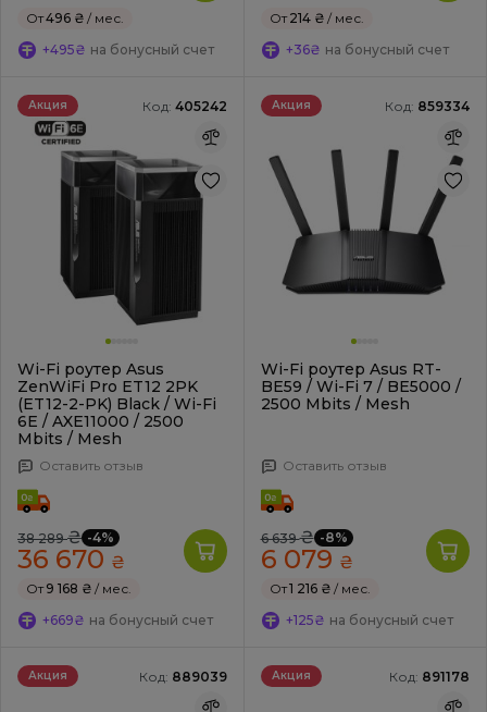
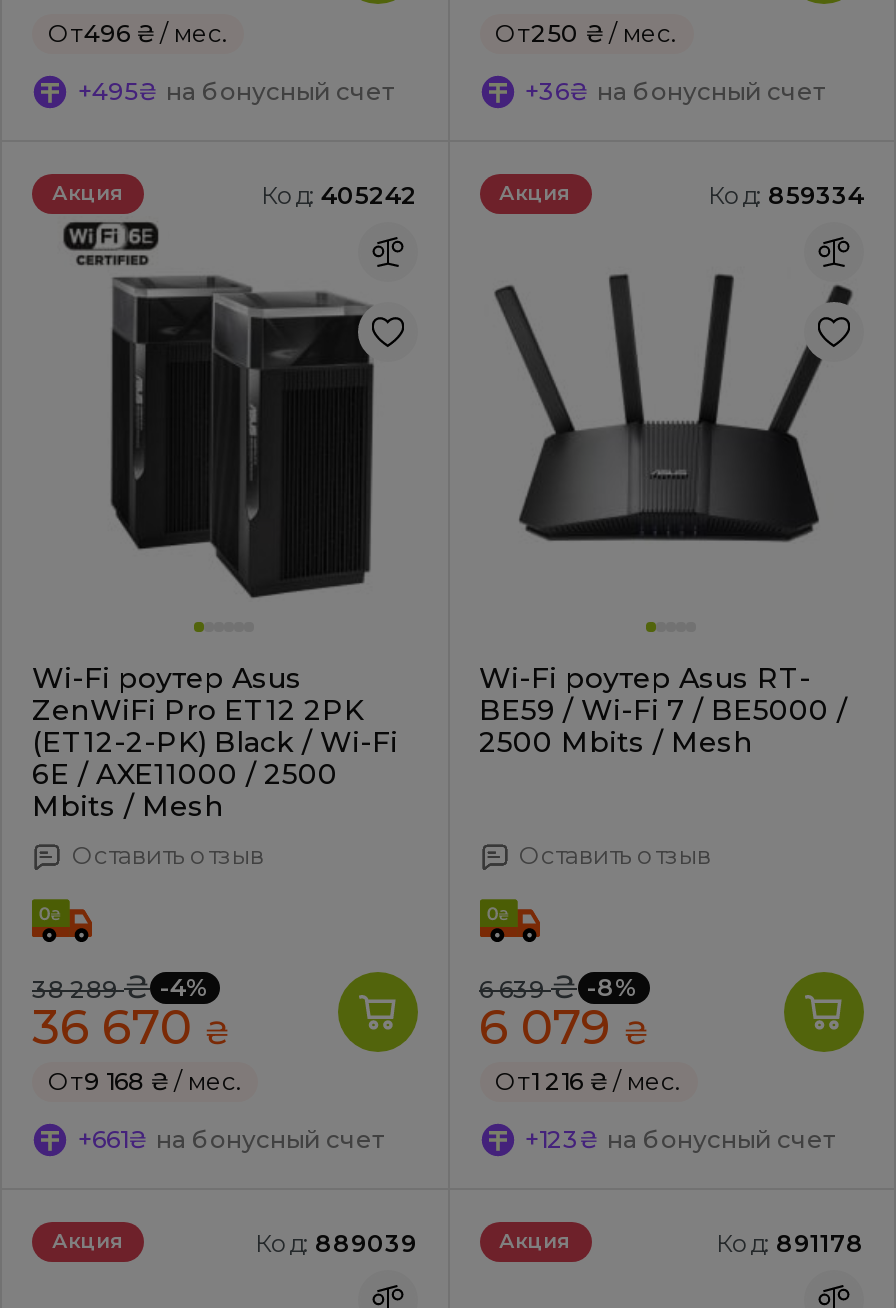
[269,10,364,26] От 214 ₴ / мес. -> [495,18,677,48] От 250 ₴ / мес.
[42,612,213,628] +669₴ на бонусный счет -> [78,1124,384,1154] +661₴ на бонусный счет
[285,612,453,628] +125₴ на бонусный счет -> [525,1124,835,1154] +123₴ на бонусный счет

